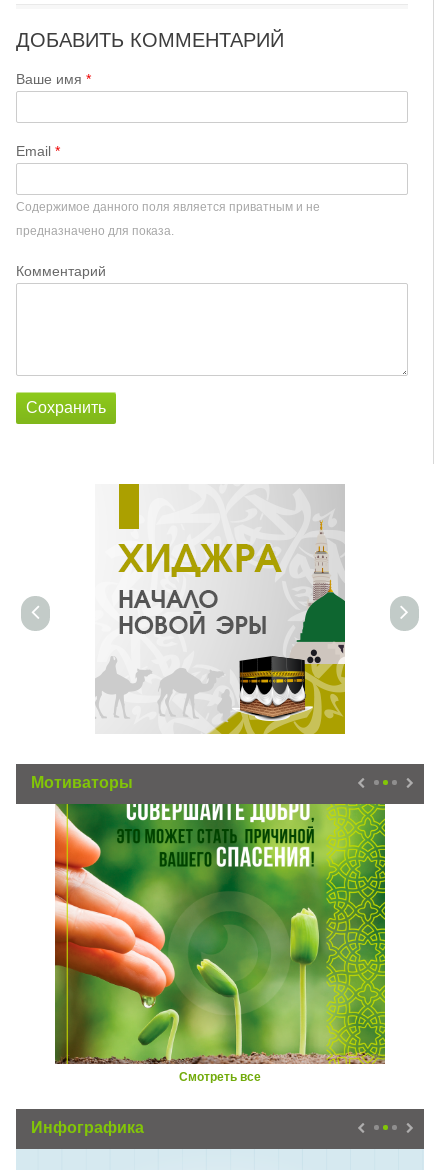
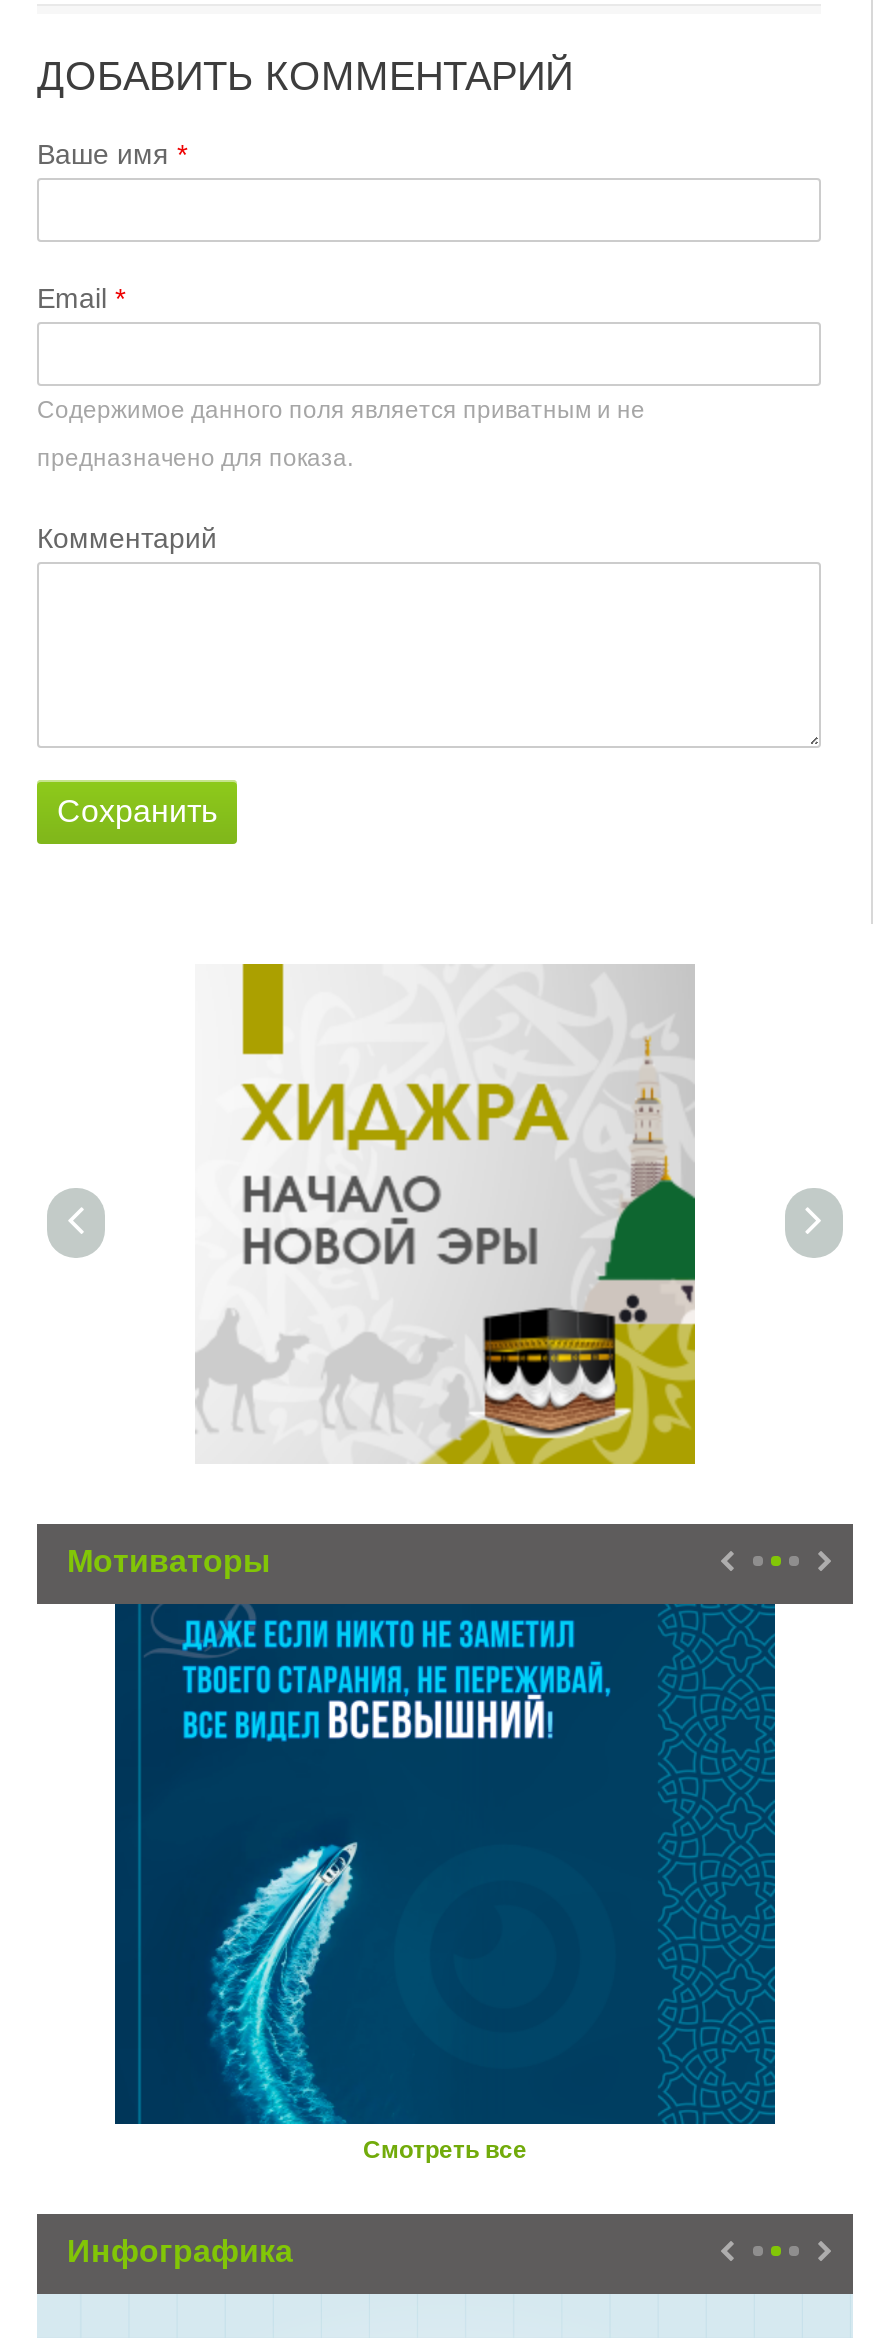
[54,803,386,1065] [image] -> [113,1602,777,2126] [image]

